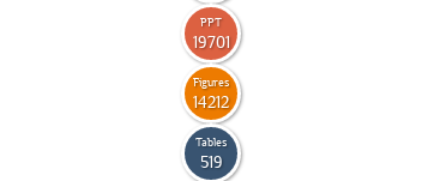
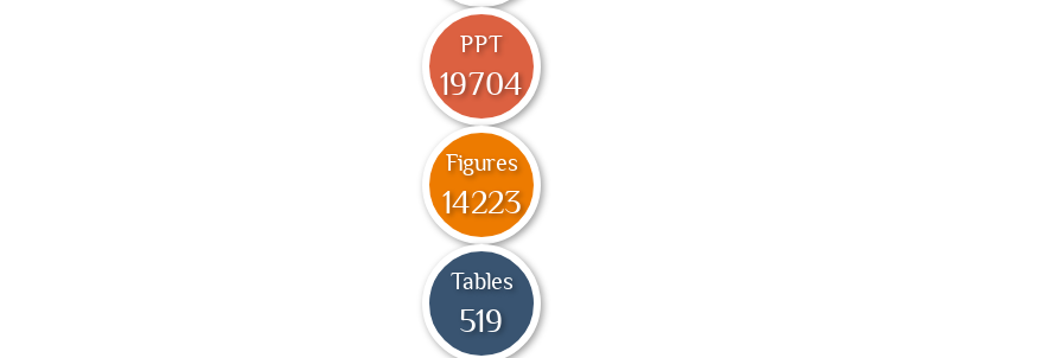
[192,32,230,52] 19701 -> [440,64,523,102] 19704
[193,92,229,111] 14212 -> [442,183,521,220] 14223

